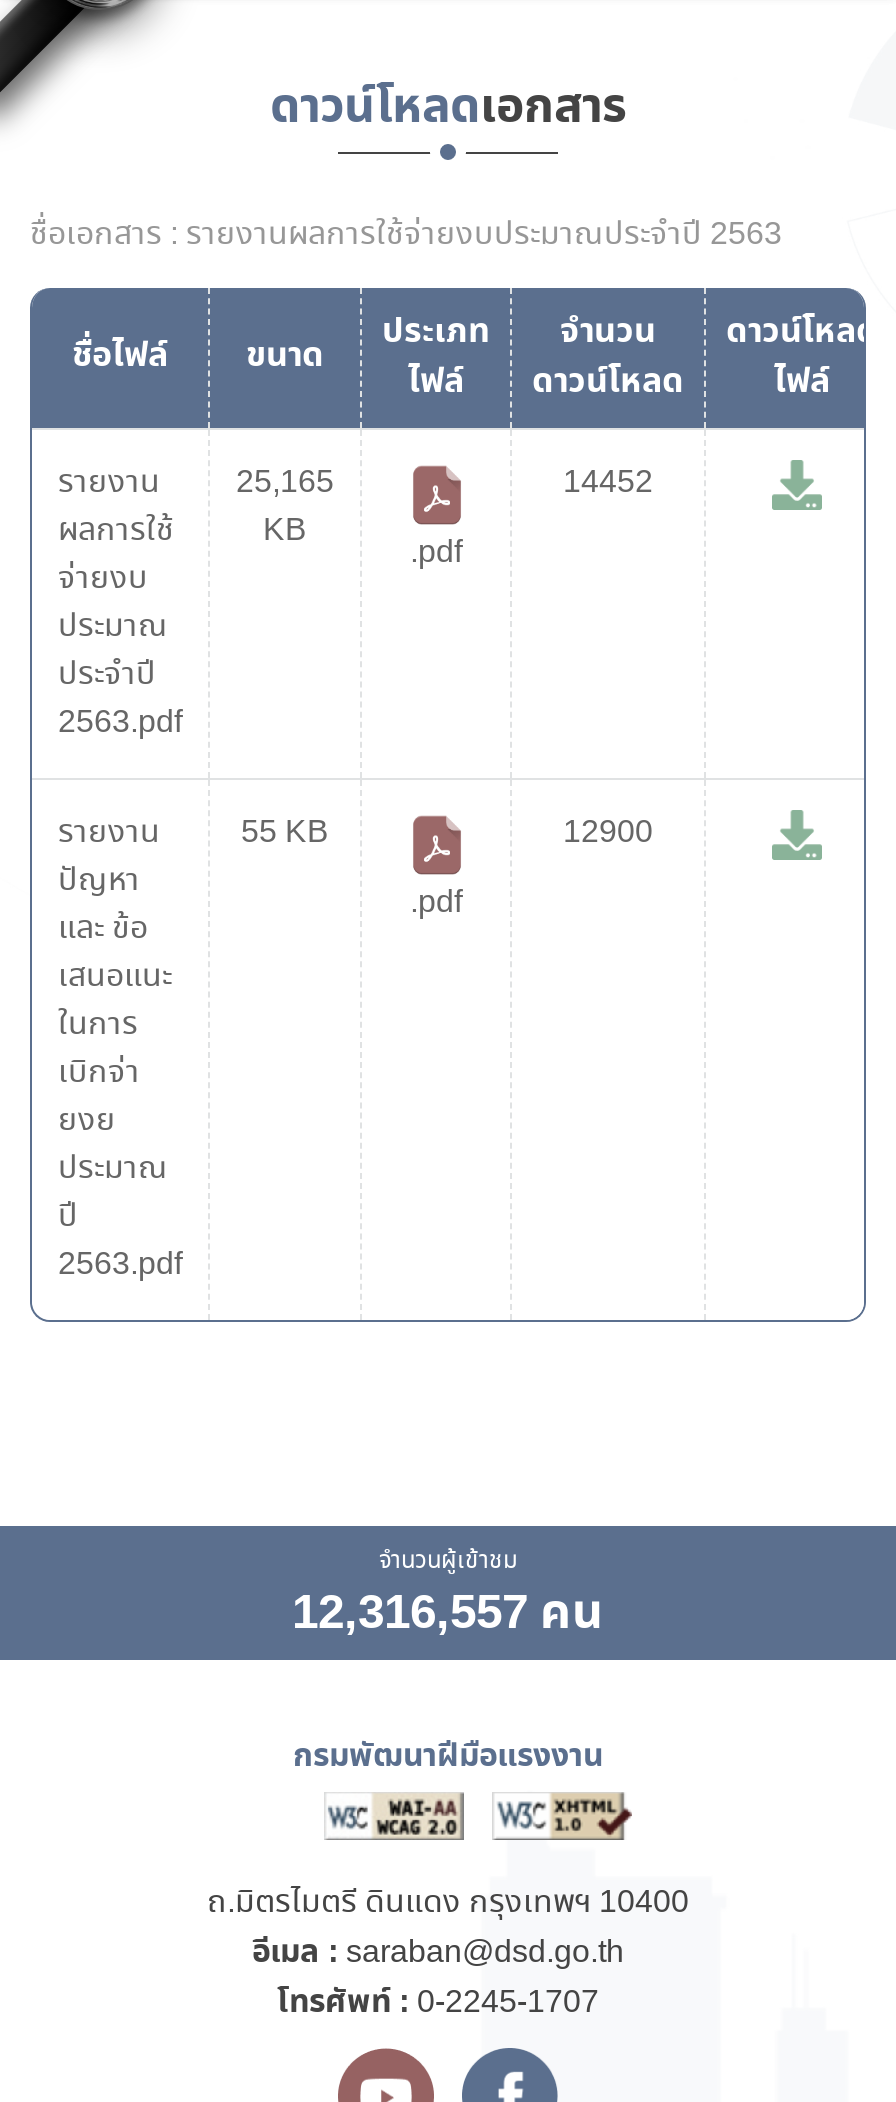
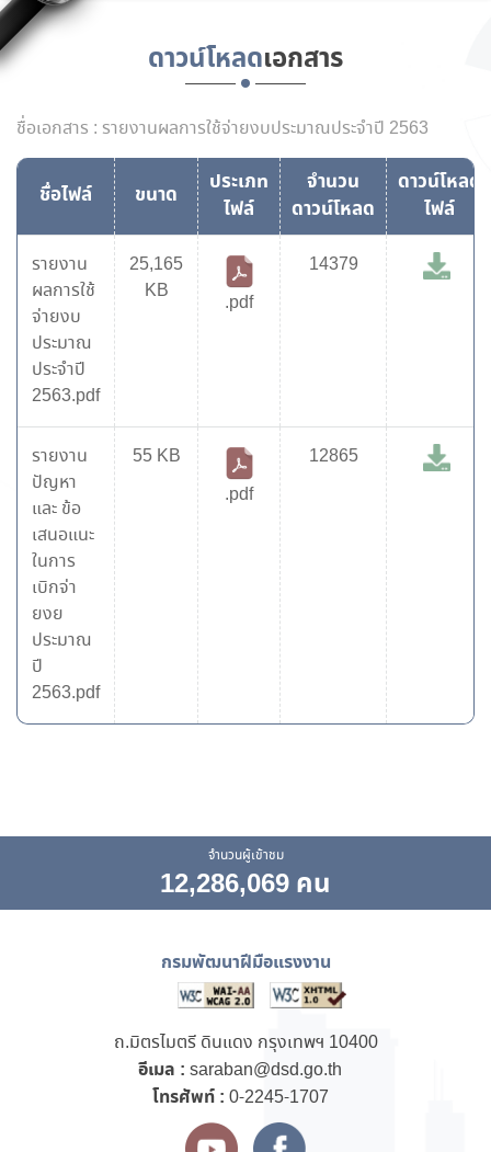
[563,460,653,506] 14452 -> [309,252,358,277] 14379
[563,810,653,856] 12900 -> [309,444,358,469] 12865
[292,1578,604,1650] 12,316,557 คน -> [160,865,331,904] 12,286,069 คน

